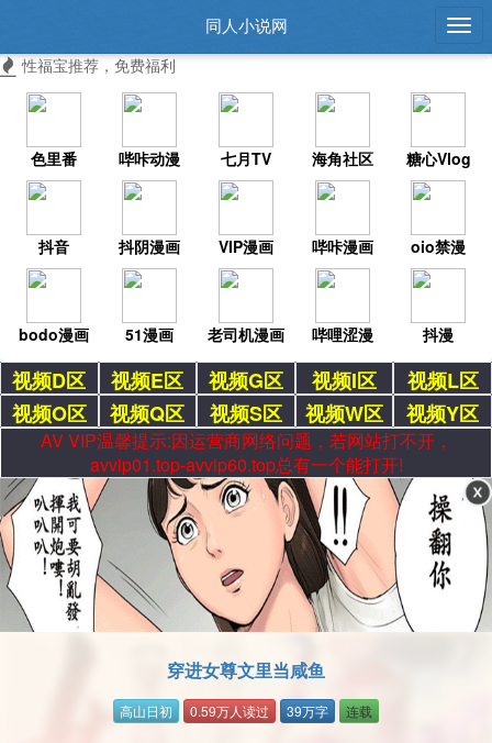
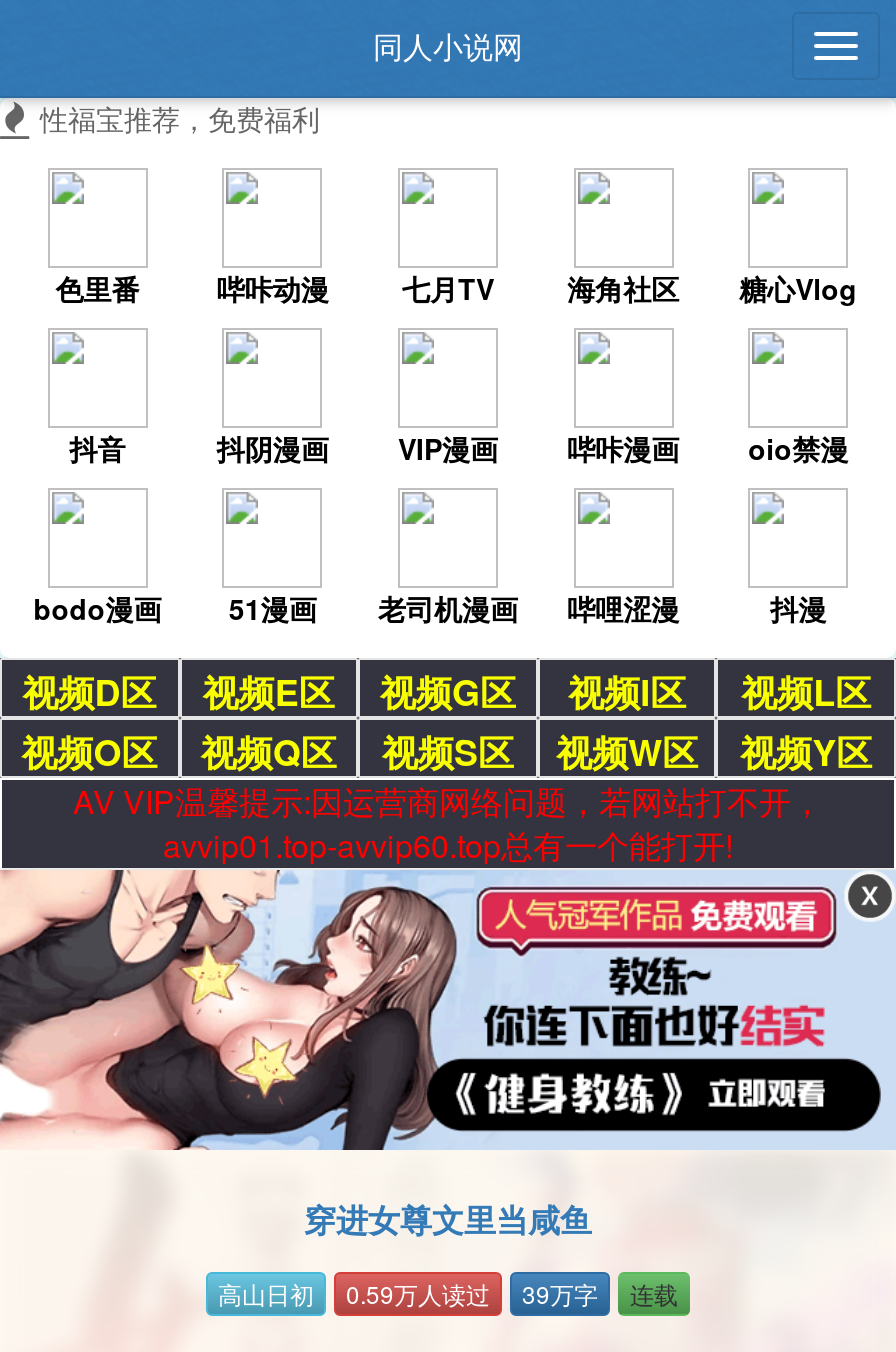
[3,477,489,633] [image] -> [6,868,890,1152] [image]

